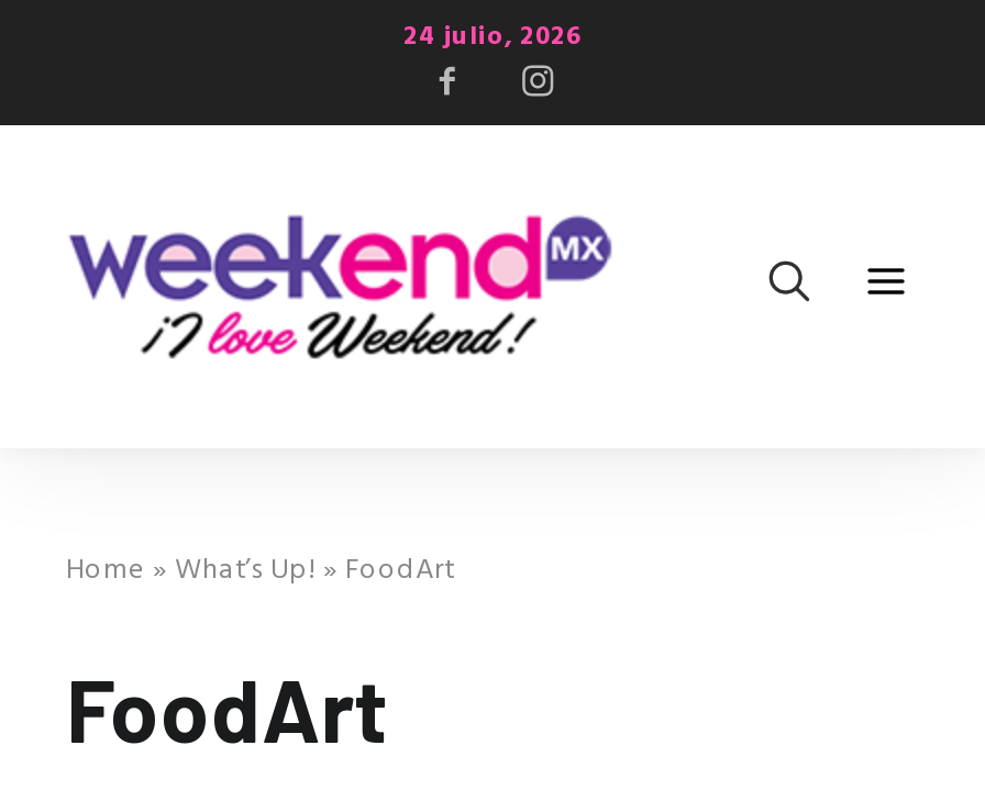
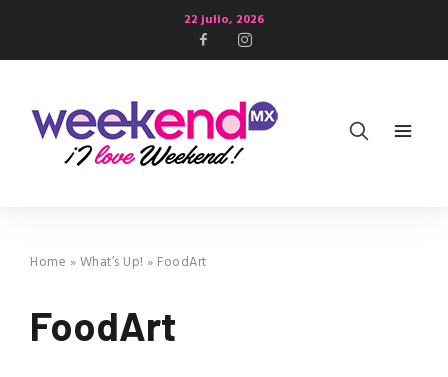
[403,15,582,59] 24 julio, 2026 -> [184,10,264,30] 22 julio, 2026

